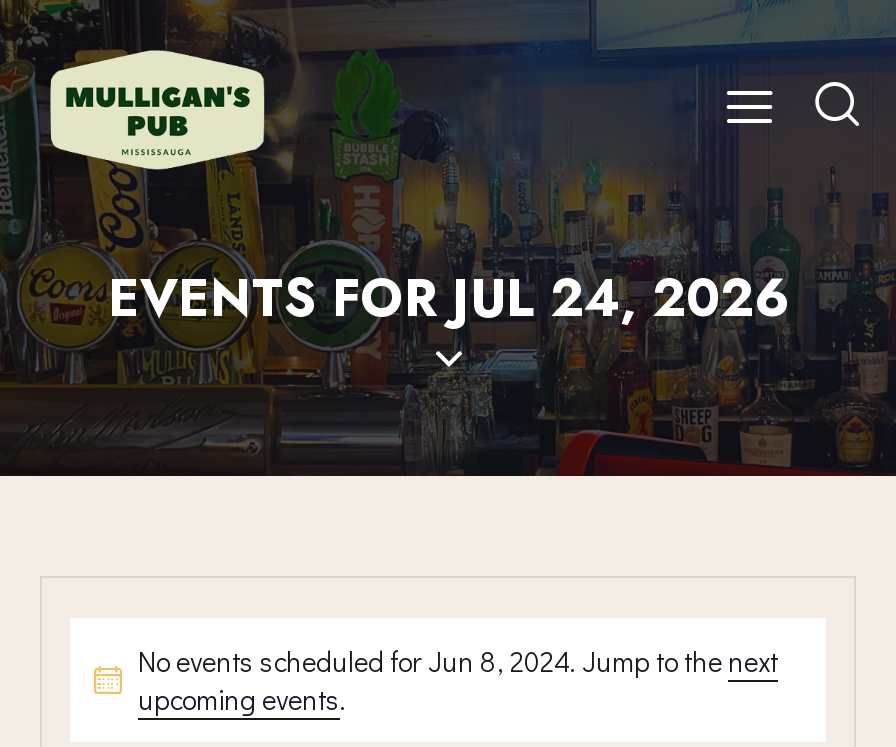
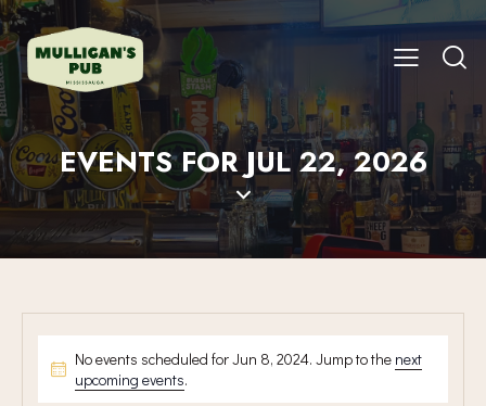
[108,260,788,336] EVENTS FOR JUL 24, 2026 -> [59,141,427,182] EVENTS FOR JUL 22, 2026

